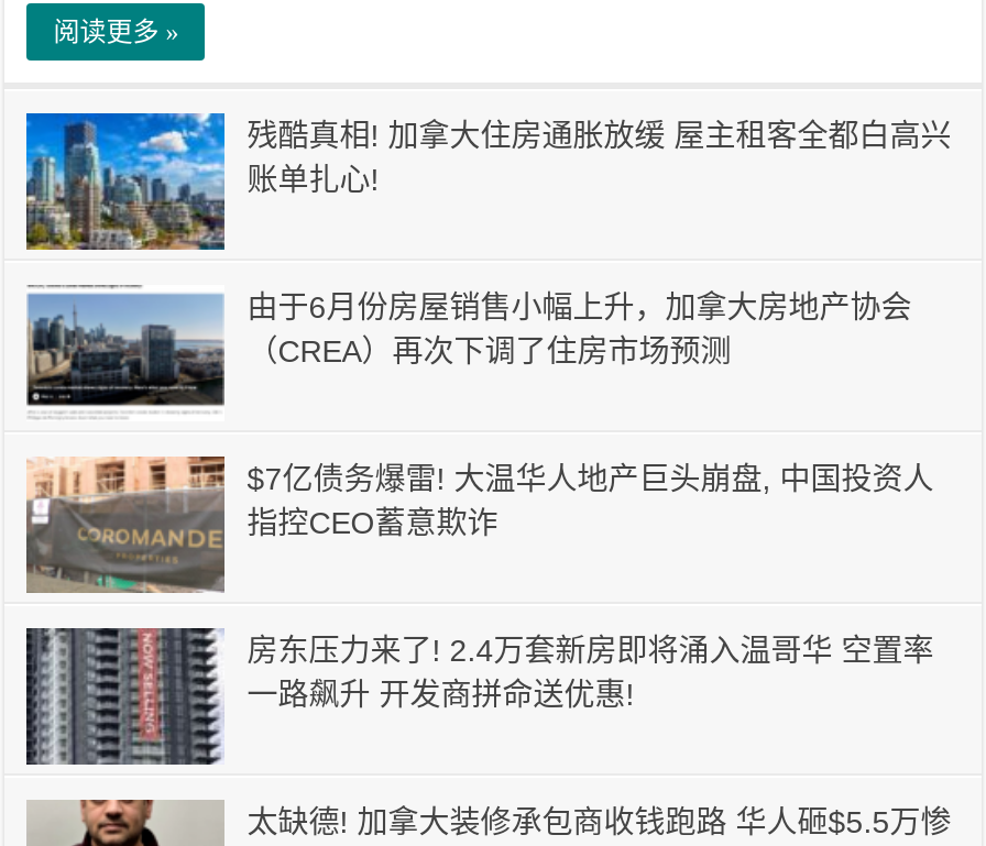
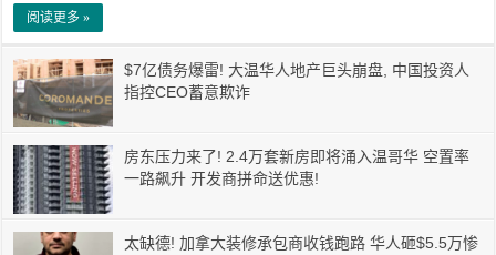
[24,111,951,252] [image] | 残酷真相! 加拿大住房通胀放缓 屋主租客全都白高兴 | 账单扎心! -> none
[26,287,912,415] [image] | 由于6月份房屋销售小幅上升，加拿大房地产协会 | （CREA）再次下调了住房市场预测 -> none

